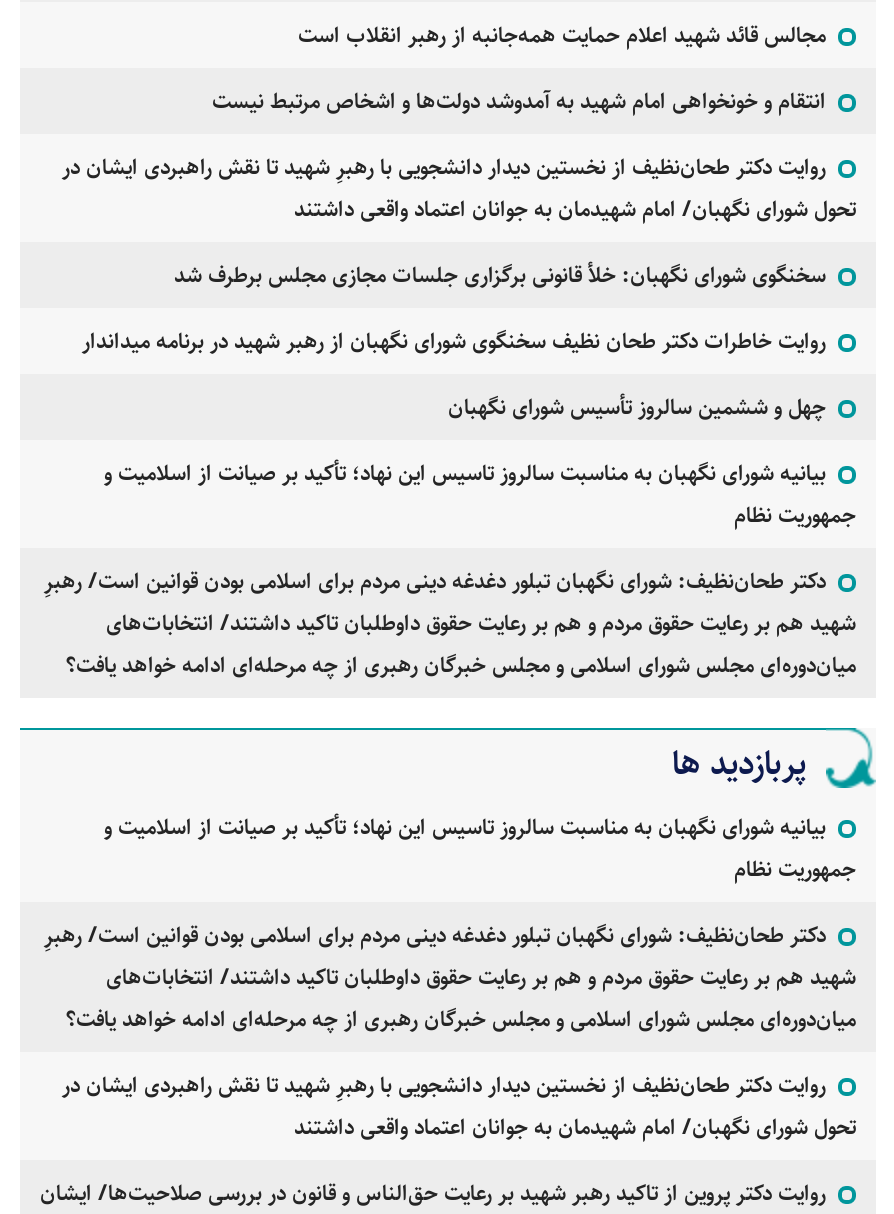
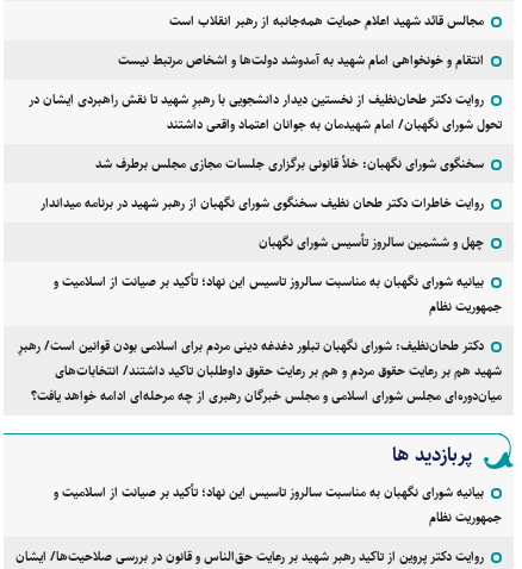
[44,918,856,1144] دکتر طحان‌نظیف: شورای نگهبان تبلور دغدغه دینی مردم برای اسلامی بودن قوانین است/ رهبرِ | شهید هم بر رعایت حقوق مردم و هم بر رعایت حقوق داوطلبان تاکید داشتند/ انتخابات‌های | میان‌دوره‌ای مجلس شورای اسلامی و مجلس خبرگان رهبری از چه مرحله‌ای ادامه خواهد یافت؟ | روایت دکتر طحان‌نظیف از نخستین دیدار دانشجویی با رهبرِ شهید تا نقش راهبردی ایشان در | تحول شورای نگهبان/ امام شهیدمان به جوانان اعتماد واقعی داشتند -> none

